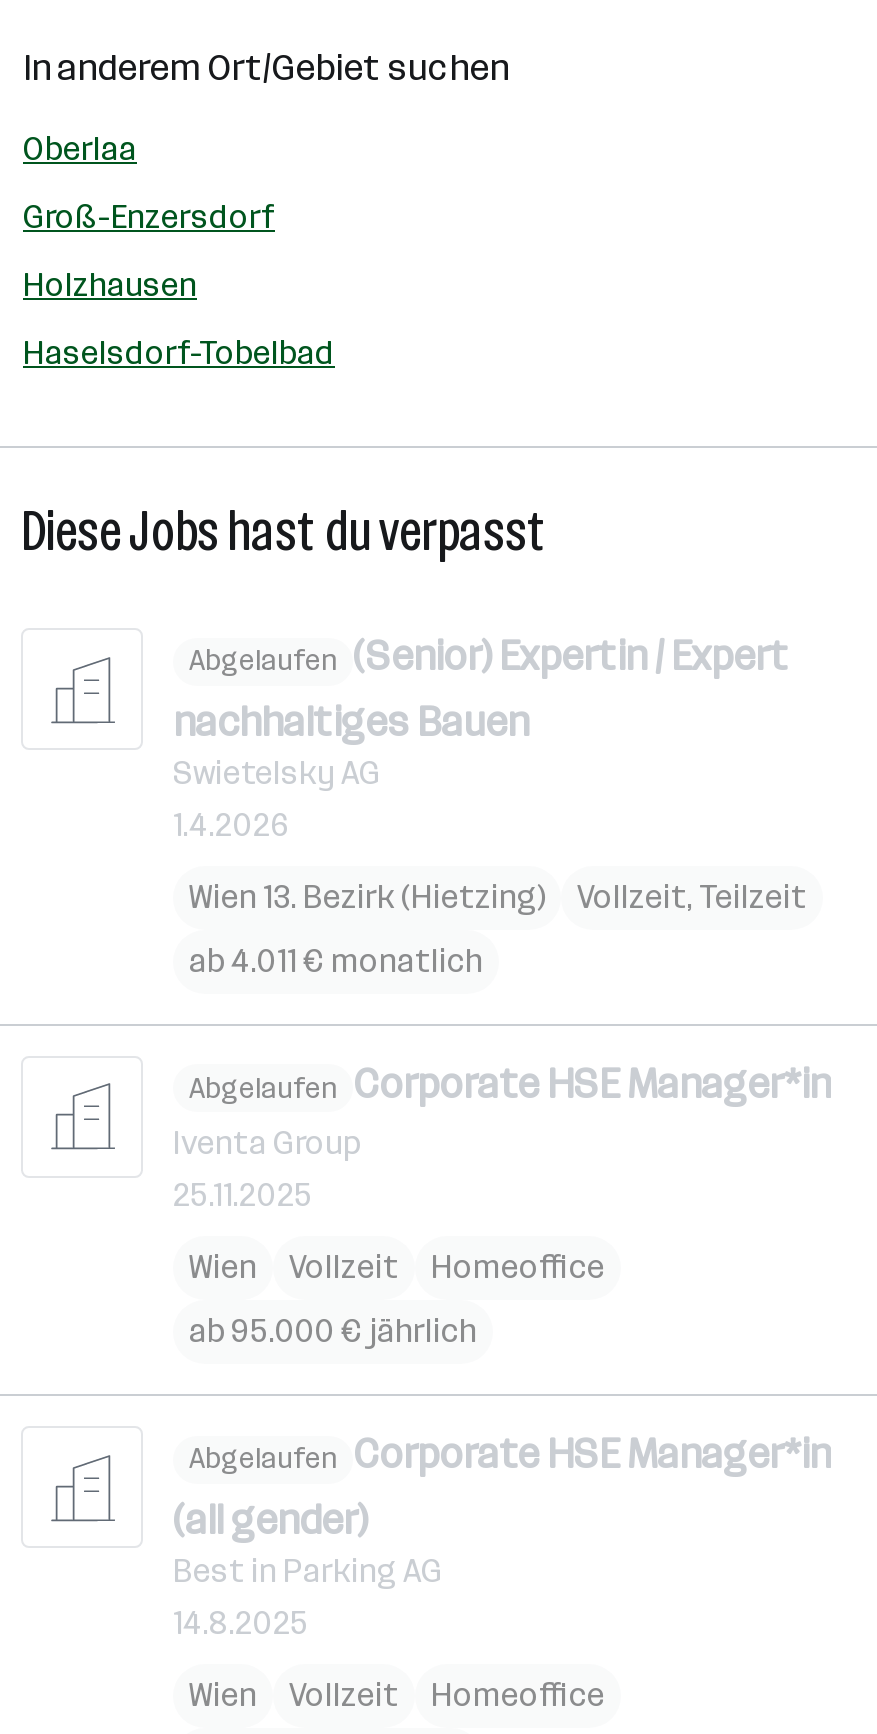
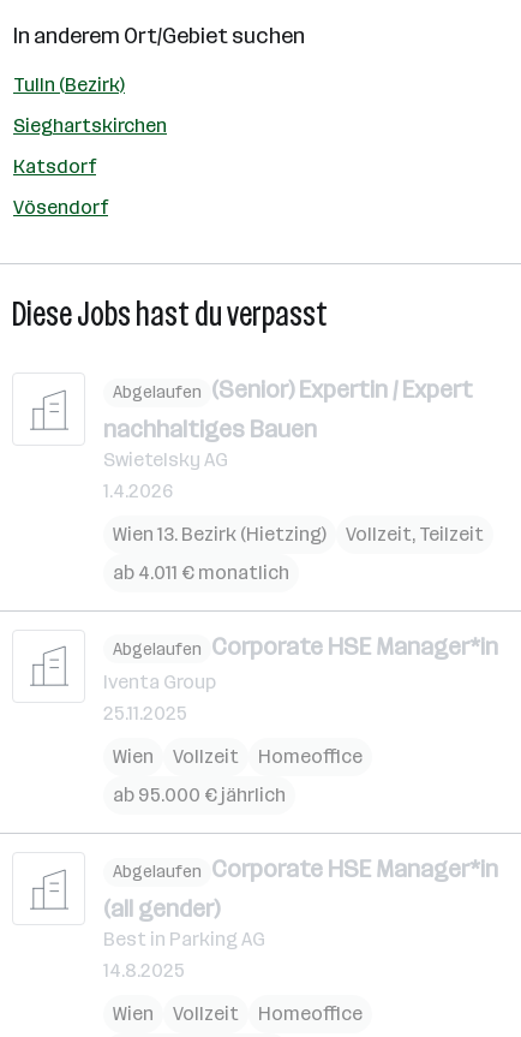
[23,130,137,168] Oberlaa -> [13,73,125,96] Tulln (Bezirk)
[23,198,275,236] Groß-Enzersdorf -> [13,114,167,137] Sieghartskirchen
[23,266,197,304] Holzhausen -> [13,155,96,178] Katsdorf
[23,334,335,372] Haselsdorf-Tobelbad -> [13,196,108,219] Vösendorf

